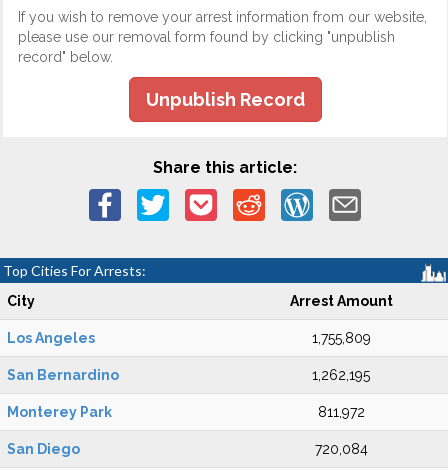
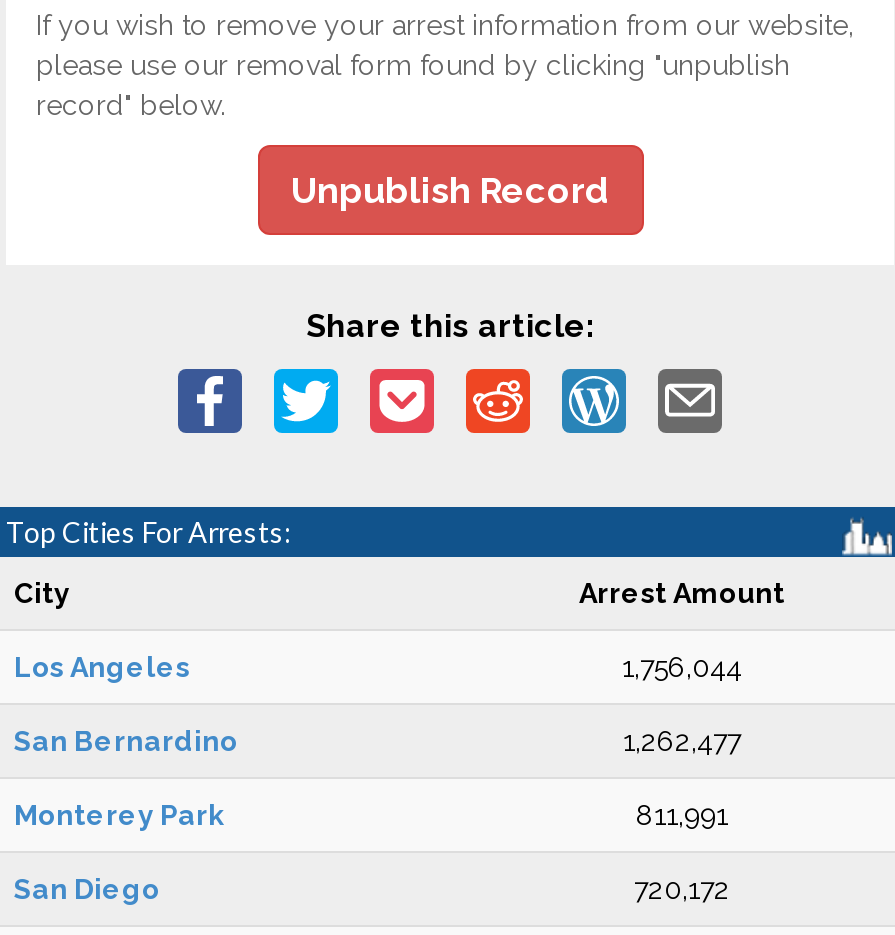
[311,330,370,346] 1,755,809 -> [622,651,742,683] 1,756,044
[312,367,370,383] 1,262,195 -> [623,725,741,757] 1,262,477
[317,404,364,420] 811,972 -> [636,799,728,831] 811,991
[314,441,367,457] 720,084 -> [634,873,730,905] 720,172

